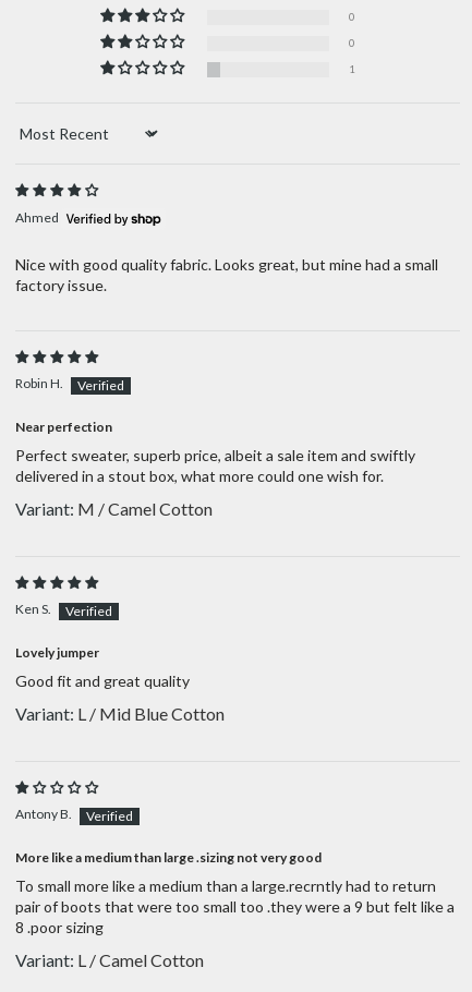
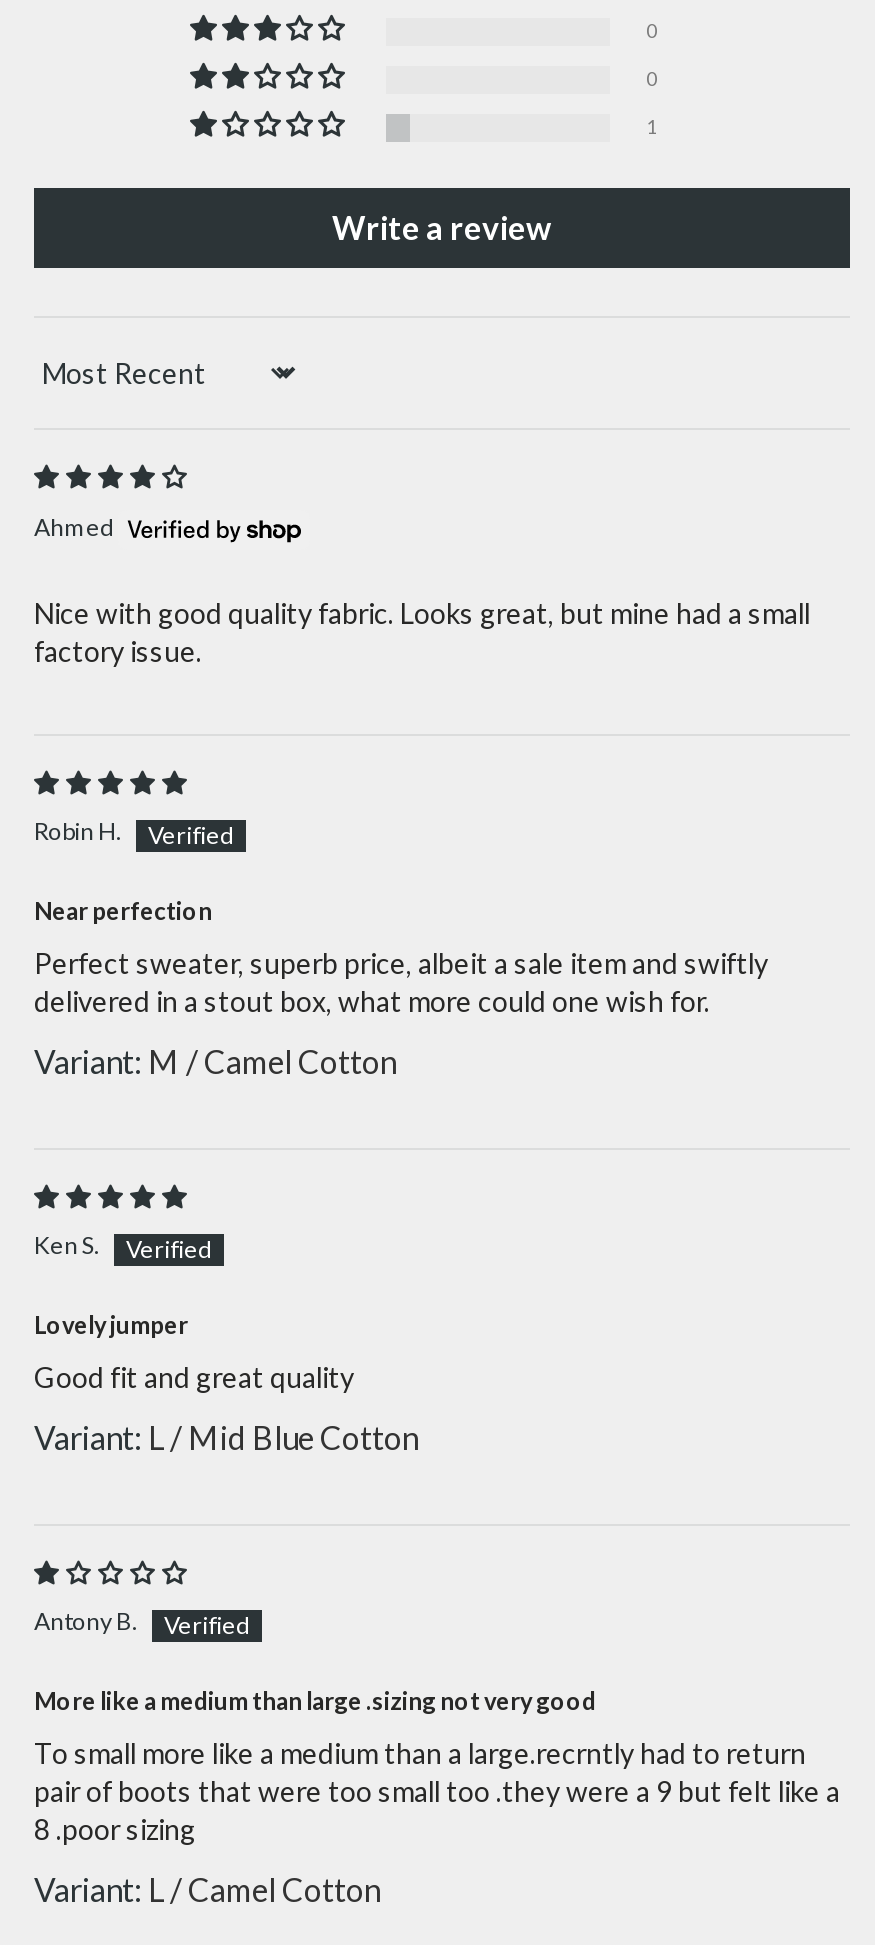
none -> [332,209,552,247] Write a review

